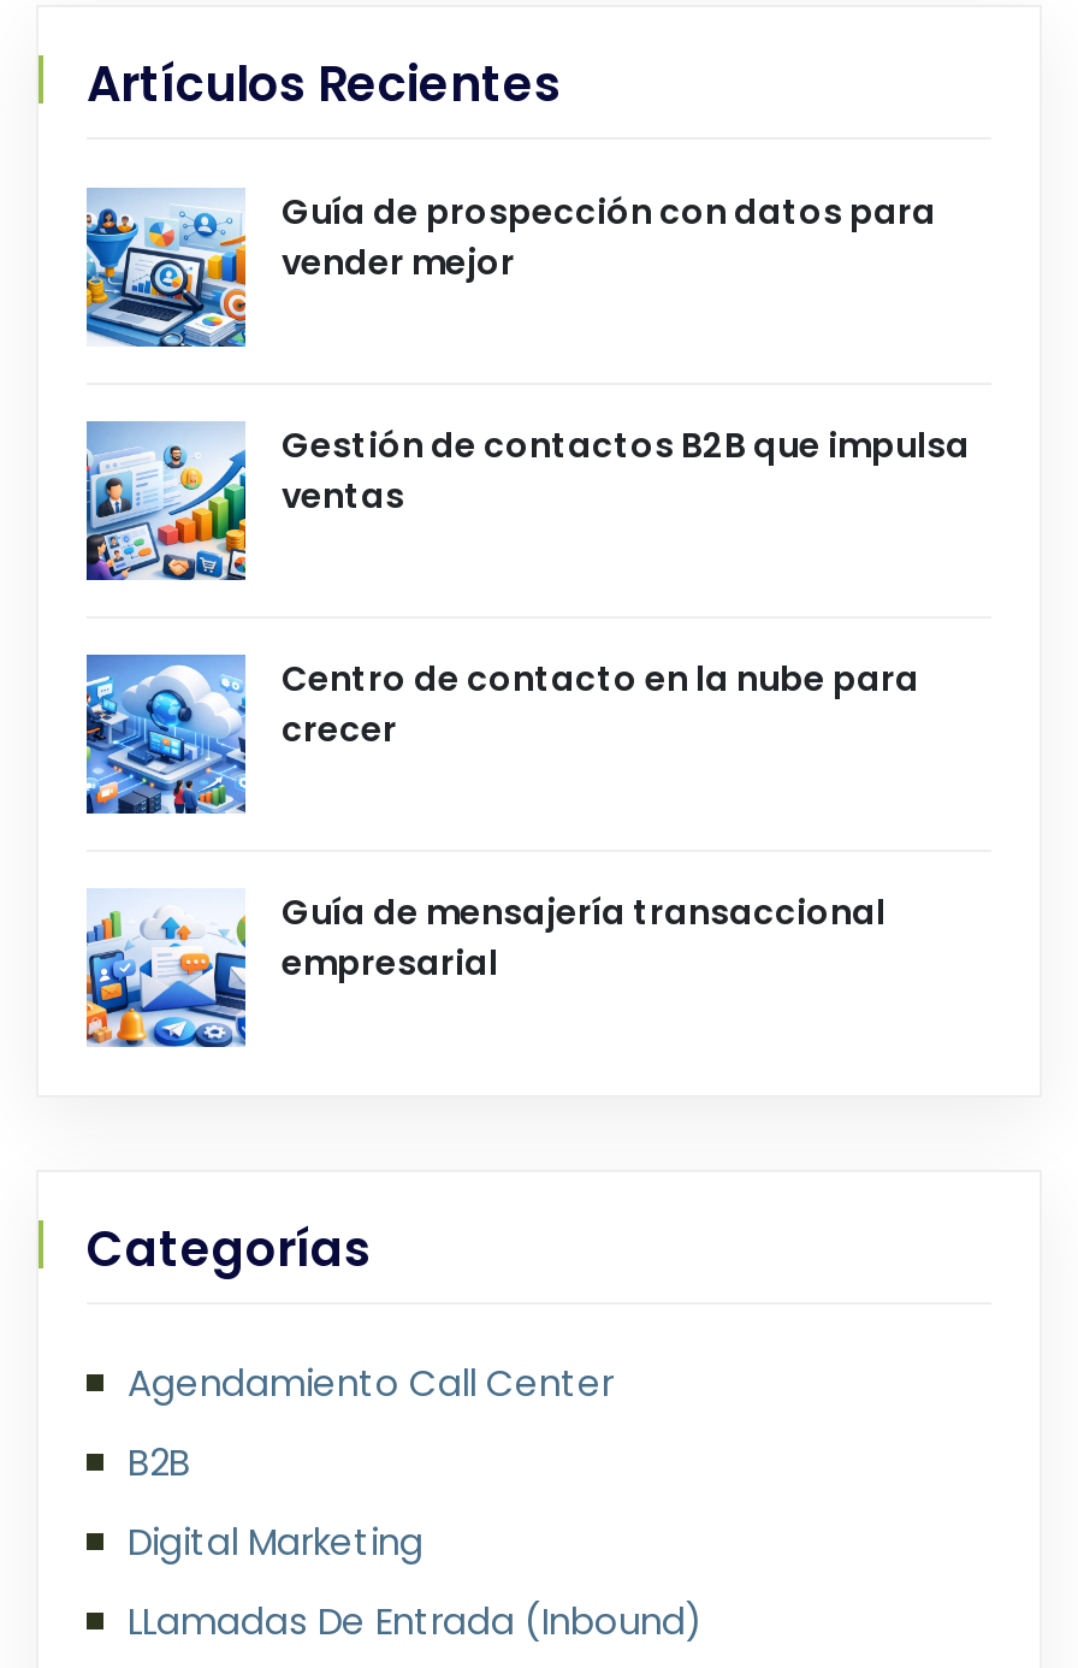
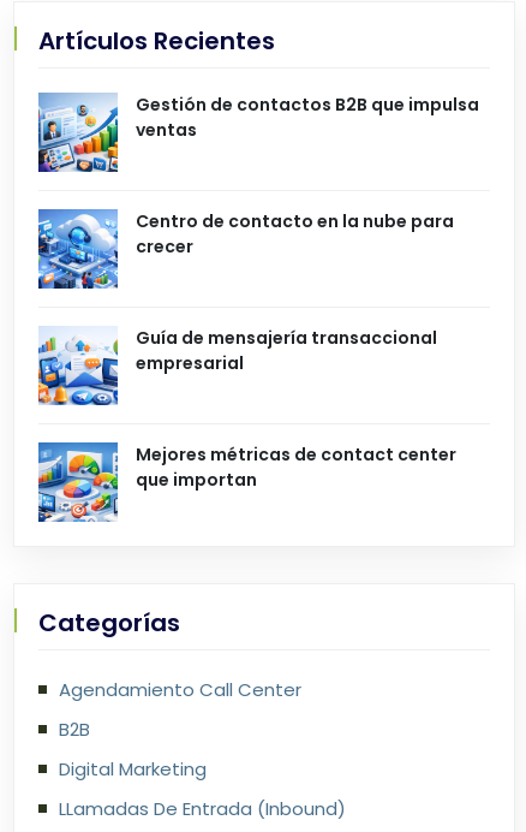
[84,188,936,349] [image] | Guía de prospección con datos para | vender mejor -> none
moved [82,419,970,987] -> [36,91,479,375]: [image] | Gestión de contactos B2B que impulsa | ventas | Centro de contacto en la nube para | crecer | Guía de mensajería transaccional | empresarial
none -> [37,441,456,523] [image] | Mejores métricas de contact center | que importan

